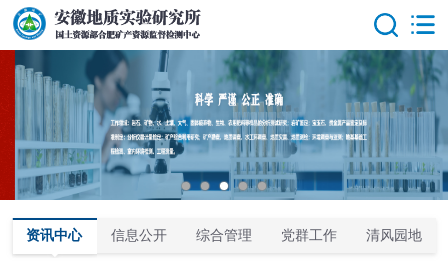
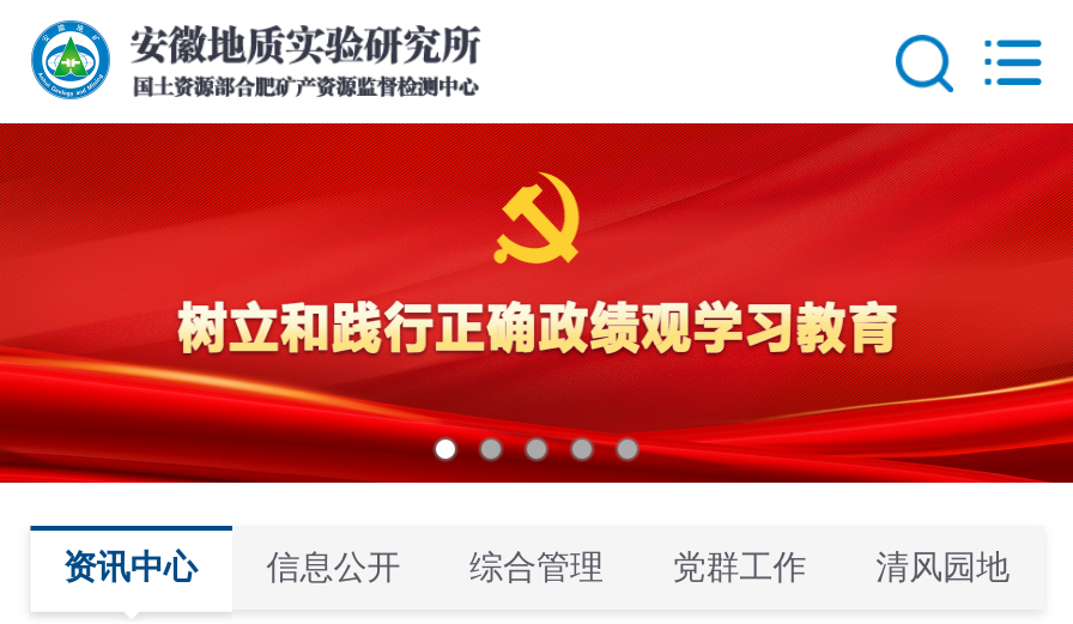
[3,49,445,201] [image] -> [7,121,1066,485] [image]

